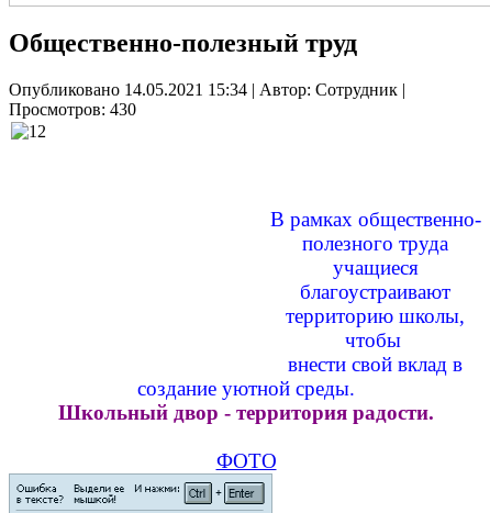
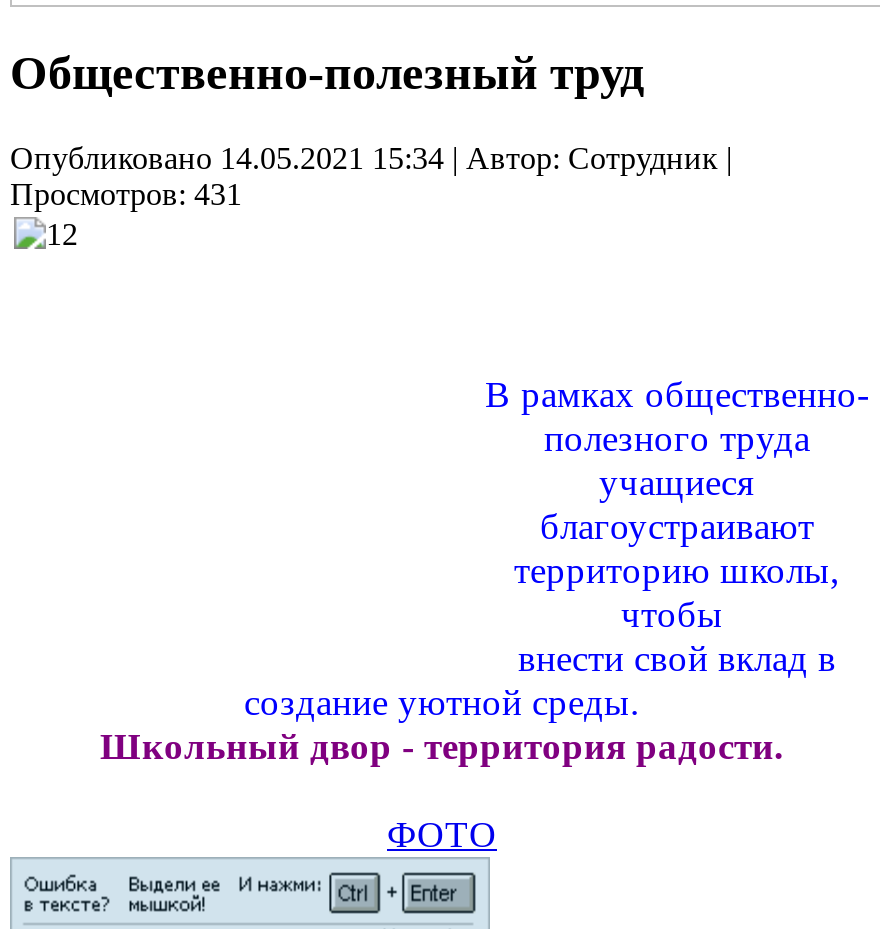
[9,100,136,118] Просмотров: 430 -> [10,176,242,210] Просмотров: 431

